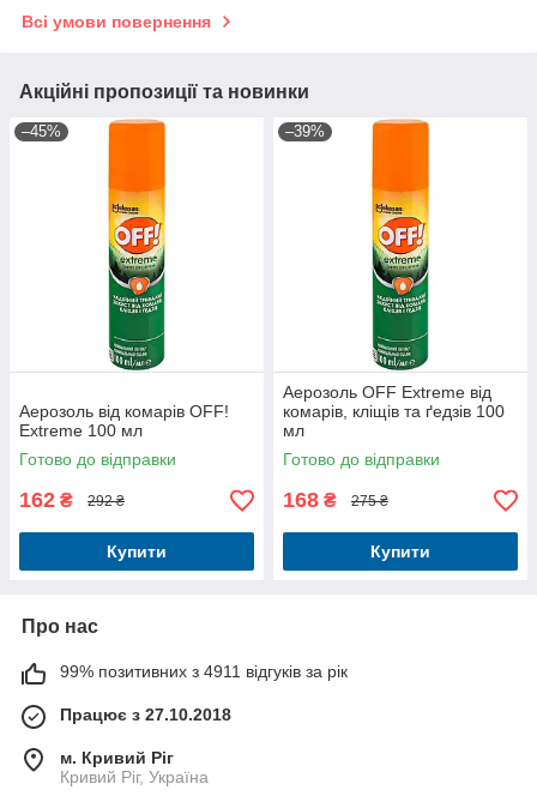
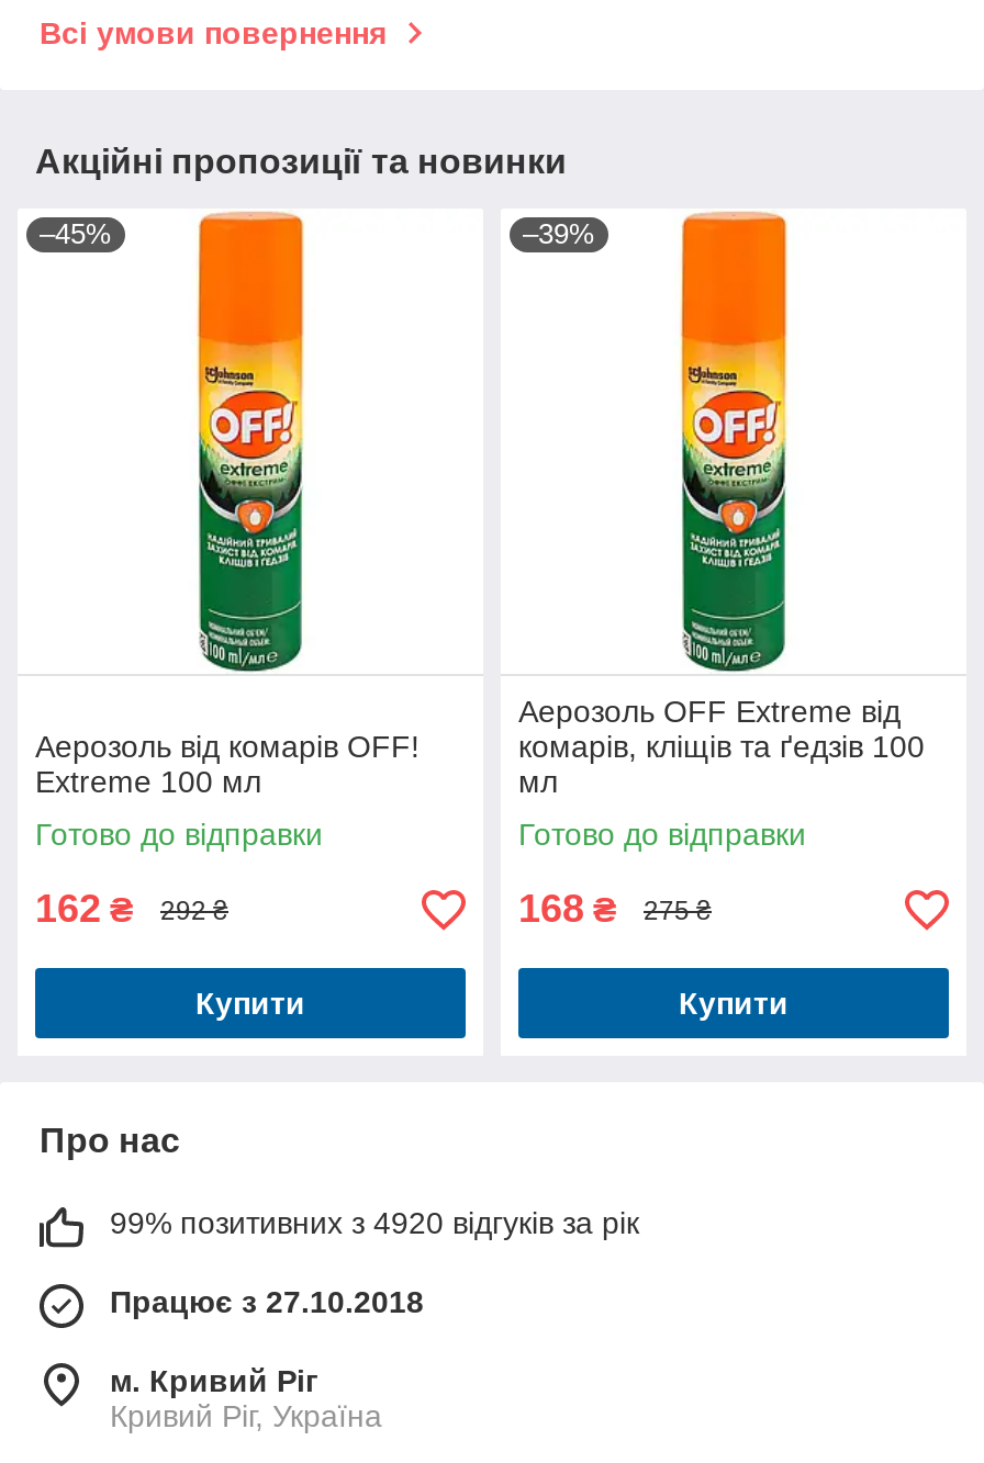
[60,662,348,681] 99% позитивних з 4911 відгуків за рік -> [110,1206,639,1241] 99% позитивних з 4920 відгуків за рік

